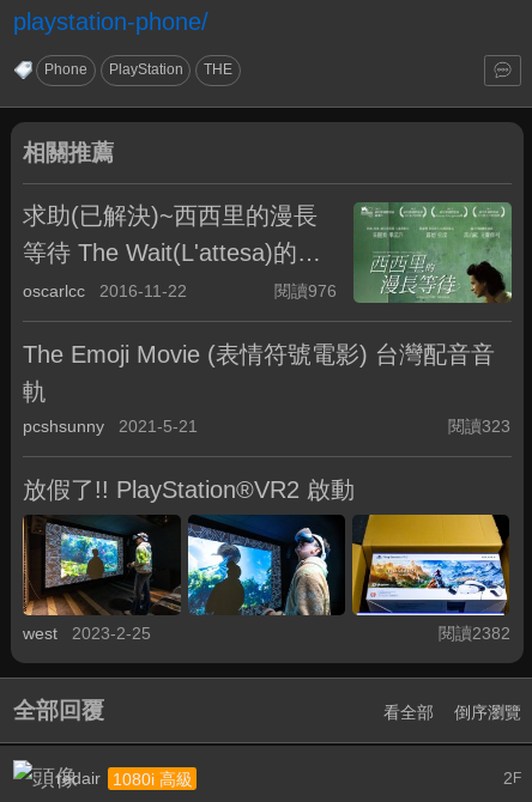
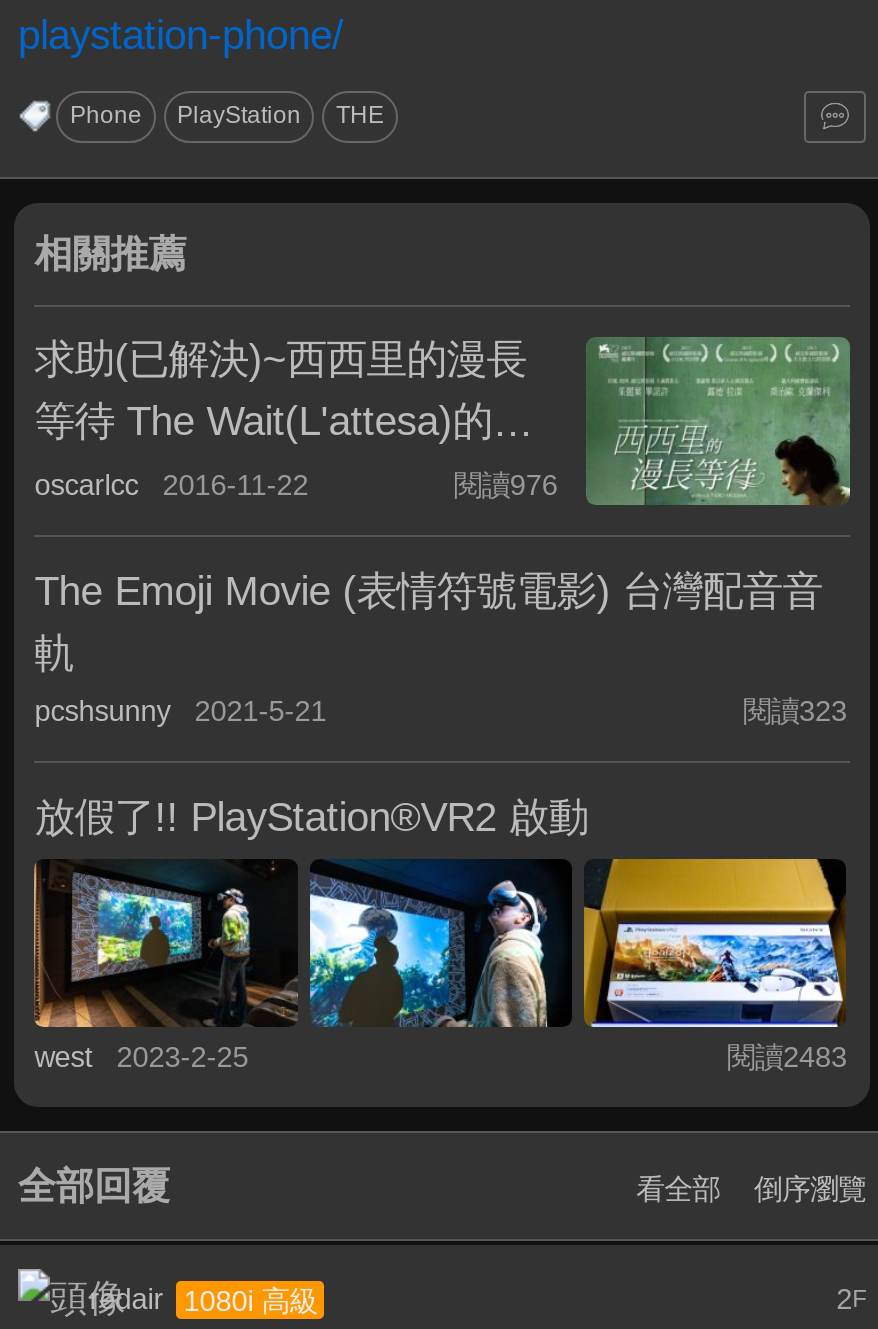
[438,624,510,643] 閱讀2382 -> [727,1041,847,1073] 閱讀2483

